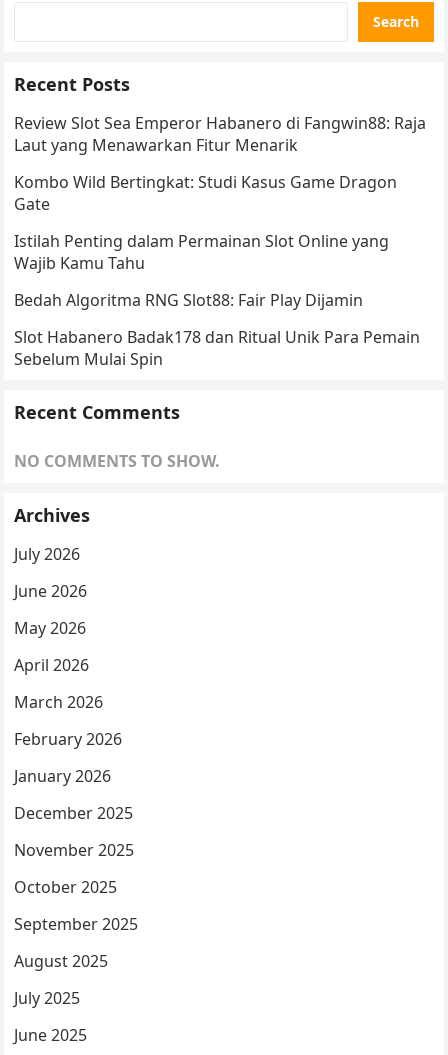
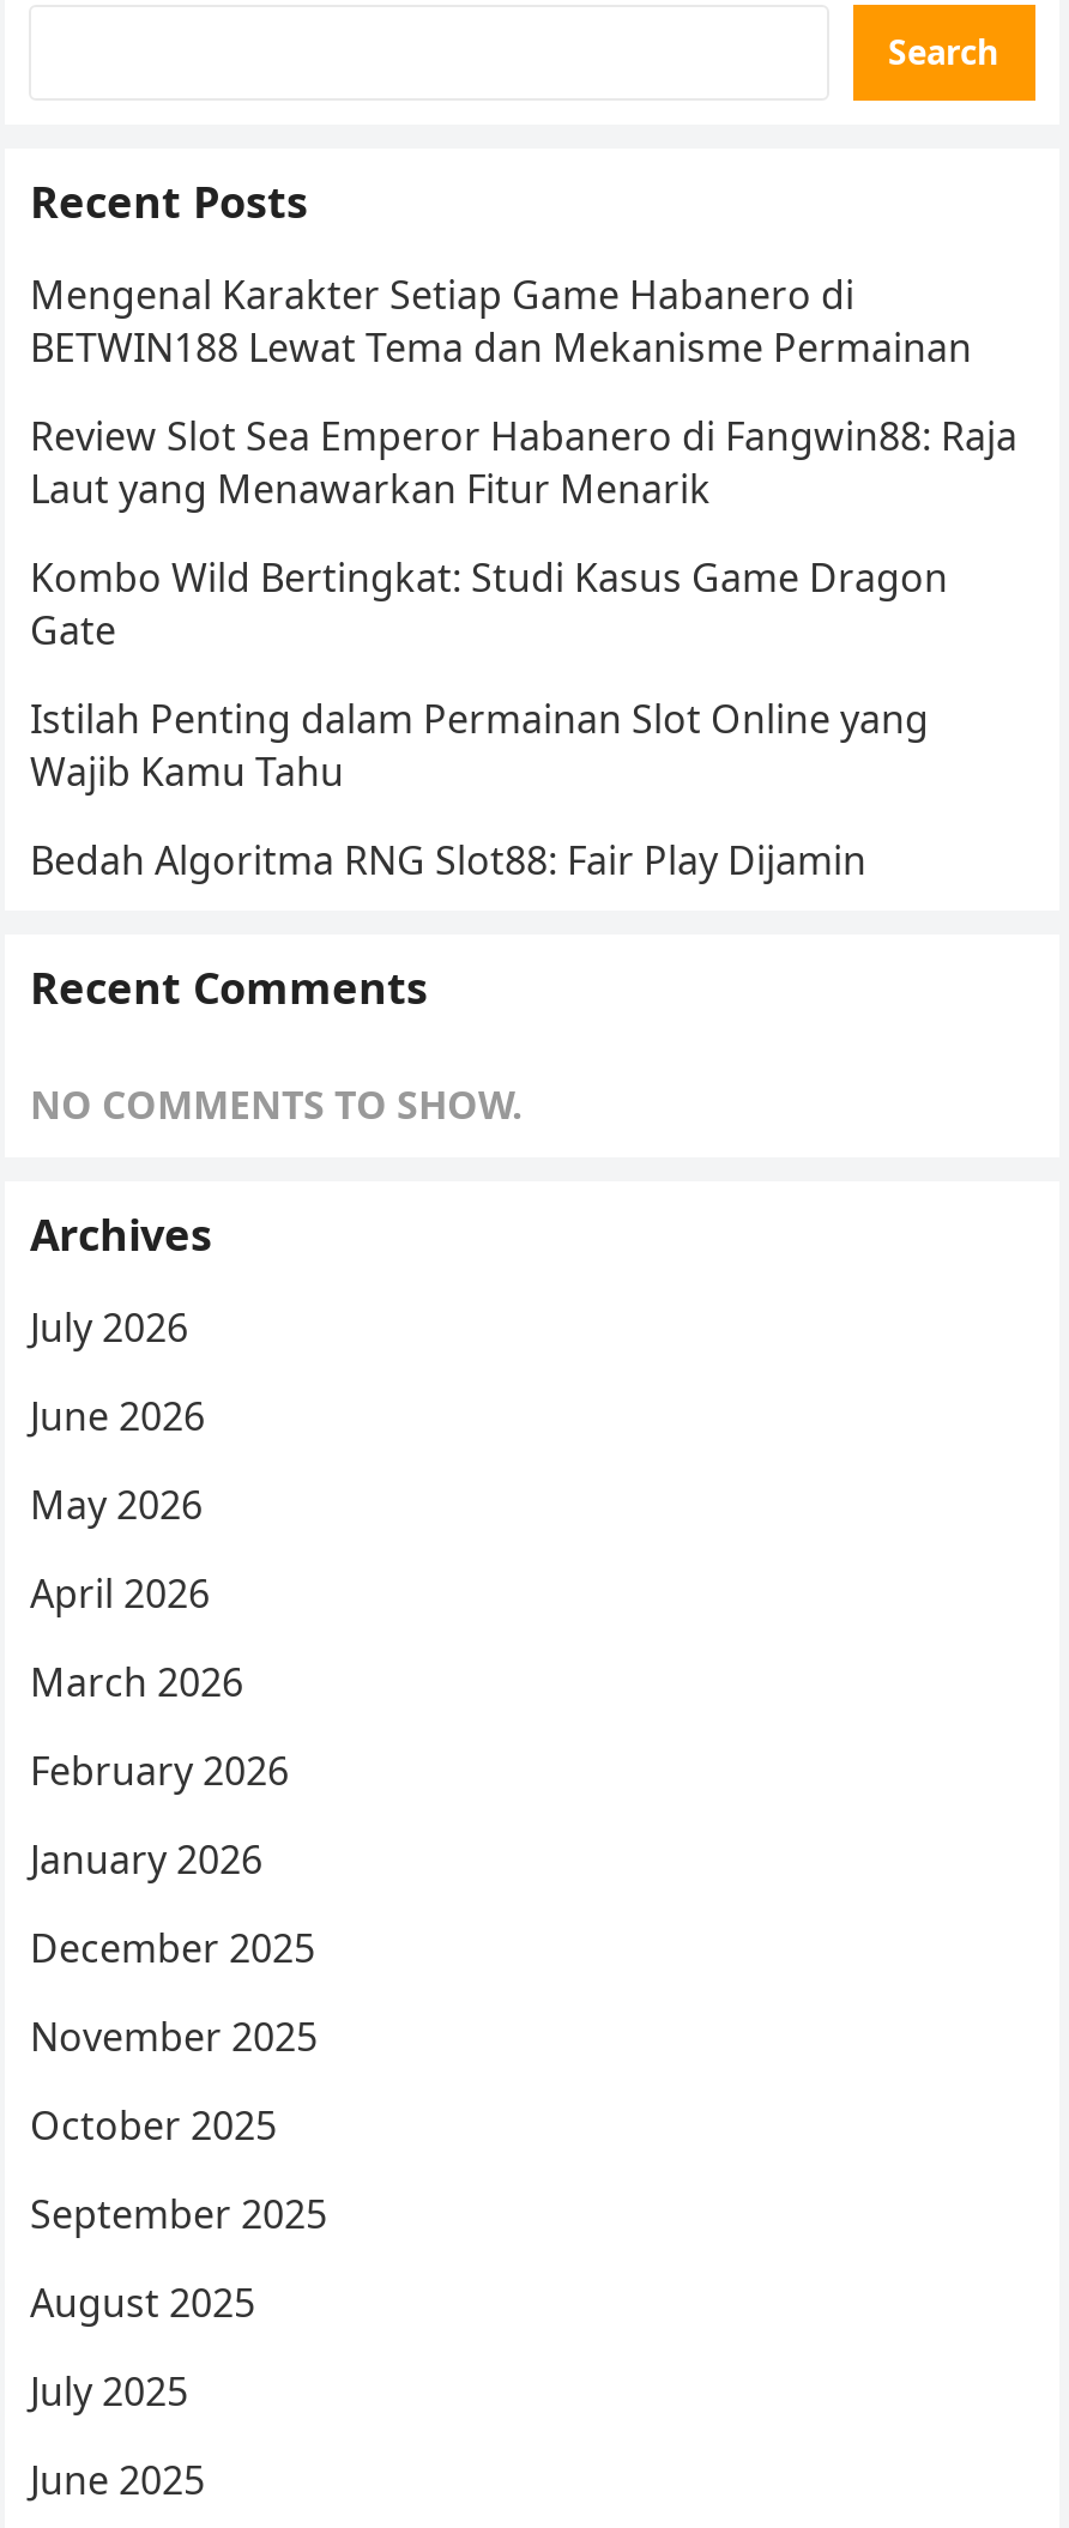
none -> [30,268,972,374] Mengenal Karakter Setiap Game Habanero di | BETWIN188 Lewat Tema dan Mekanisme Permainan
moved [14,112,426,311] -> [30,410,1017,887]: Review Slot Sea Emperor Habanero di Fangwin88: Raja | Laut yang Menawarkan Fitur Menarik | Kombo Wild Bertingkat: Studi Kasus Game Dragon | Gate | Istilah Penting dalam Permainan Slot Online yang | Wajib Kamu Tahu | Bedah Algoritma RNG Slot88: Fair Play Dijamin
[14,326,420,370] Slot Habanero Badak178 dan Ritual Unik Para Pemain | Sebelum Mulai Spin -> none

